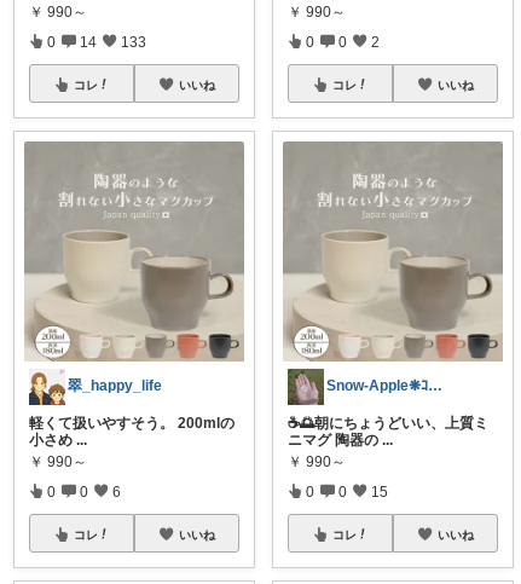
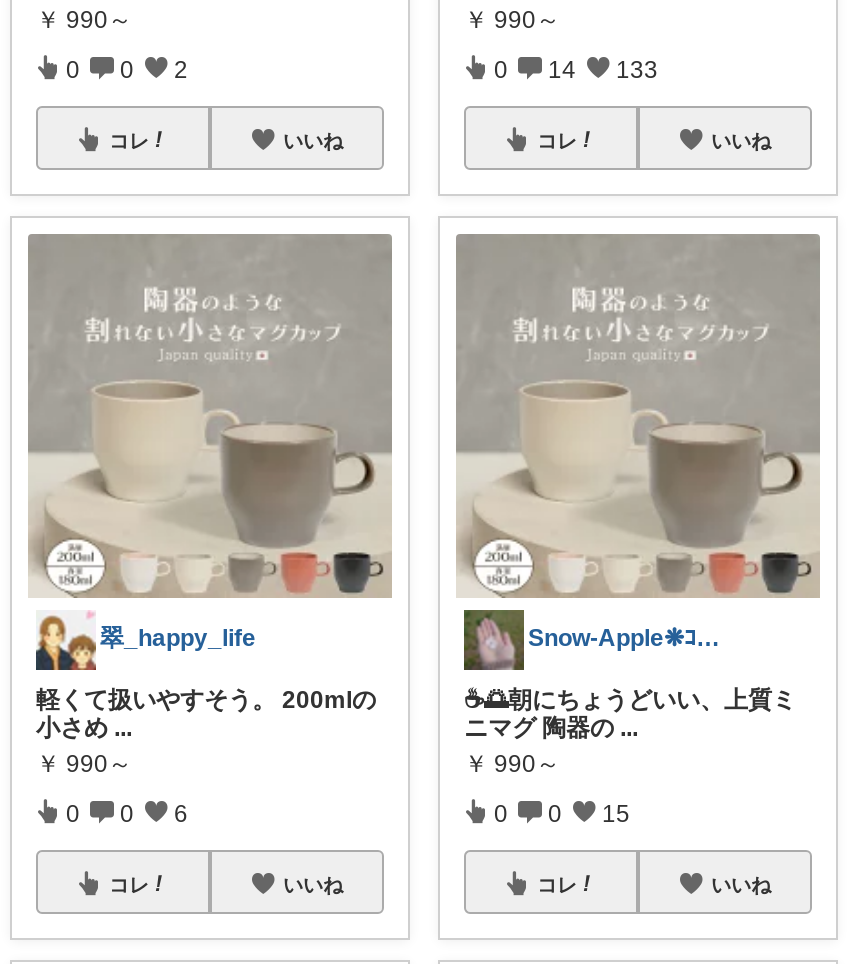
[80,34,97,48] 14 -> [120,56,134,80] 0
[121,34,146,48] 133 -> [174,56,188,80] 2
[338,34,347,48] 0 -> [548,56,576,80] 14
[371,34,380,48] 2 -> [616,56,658,80] 133

